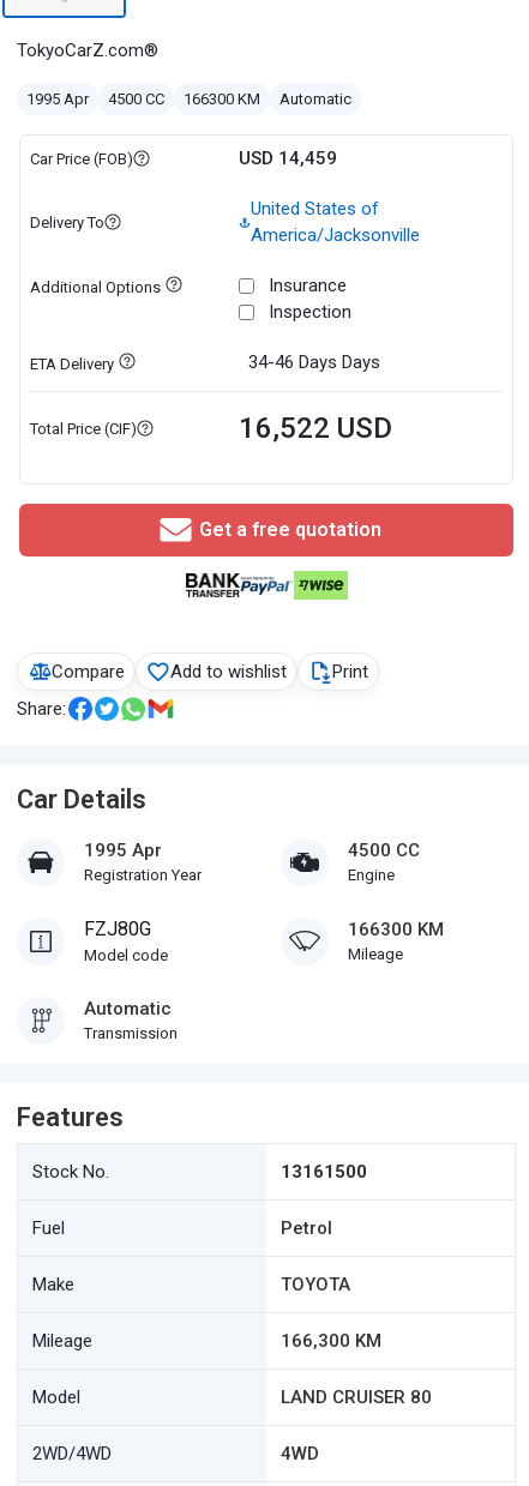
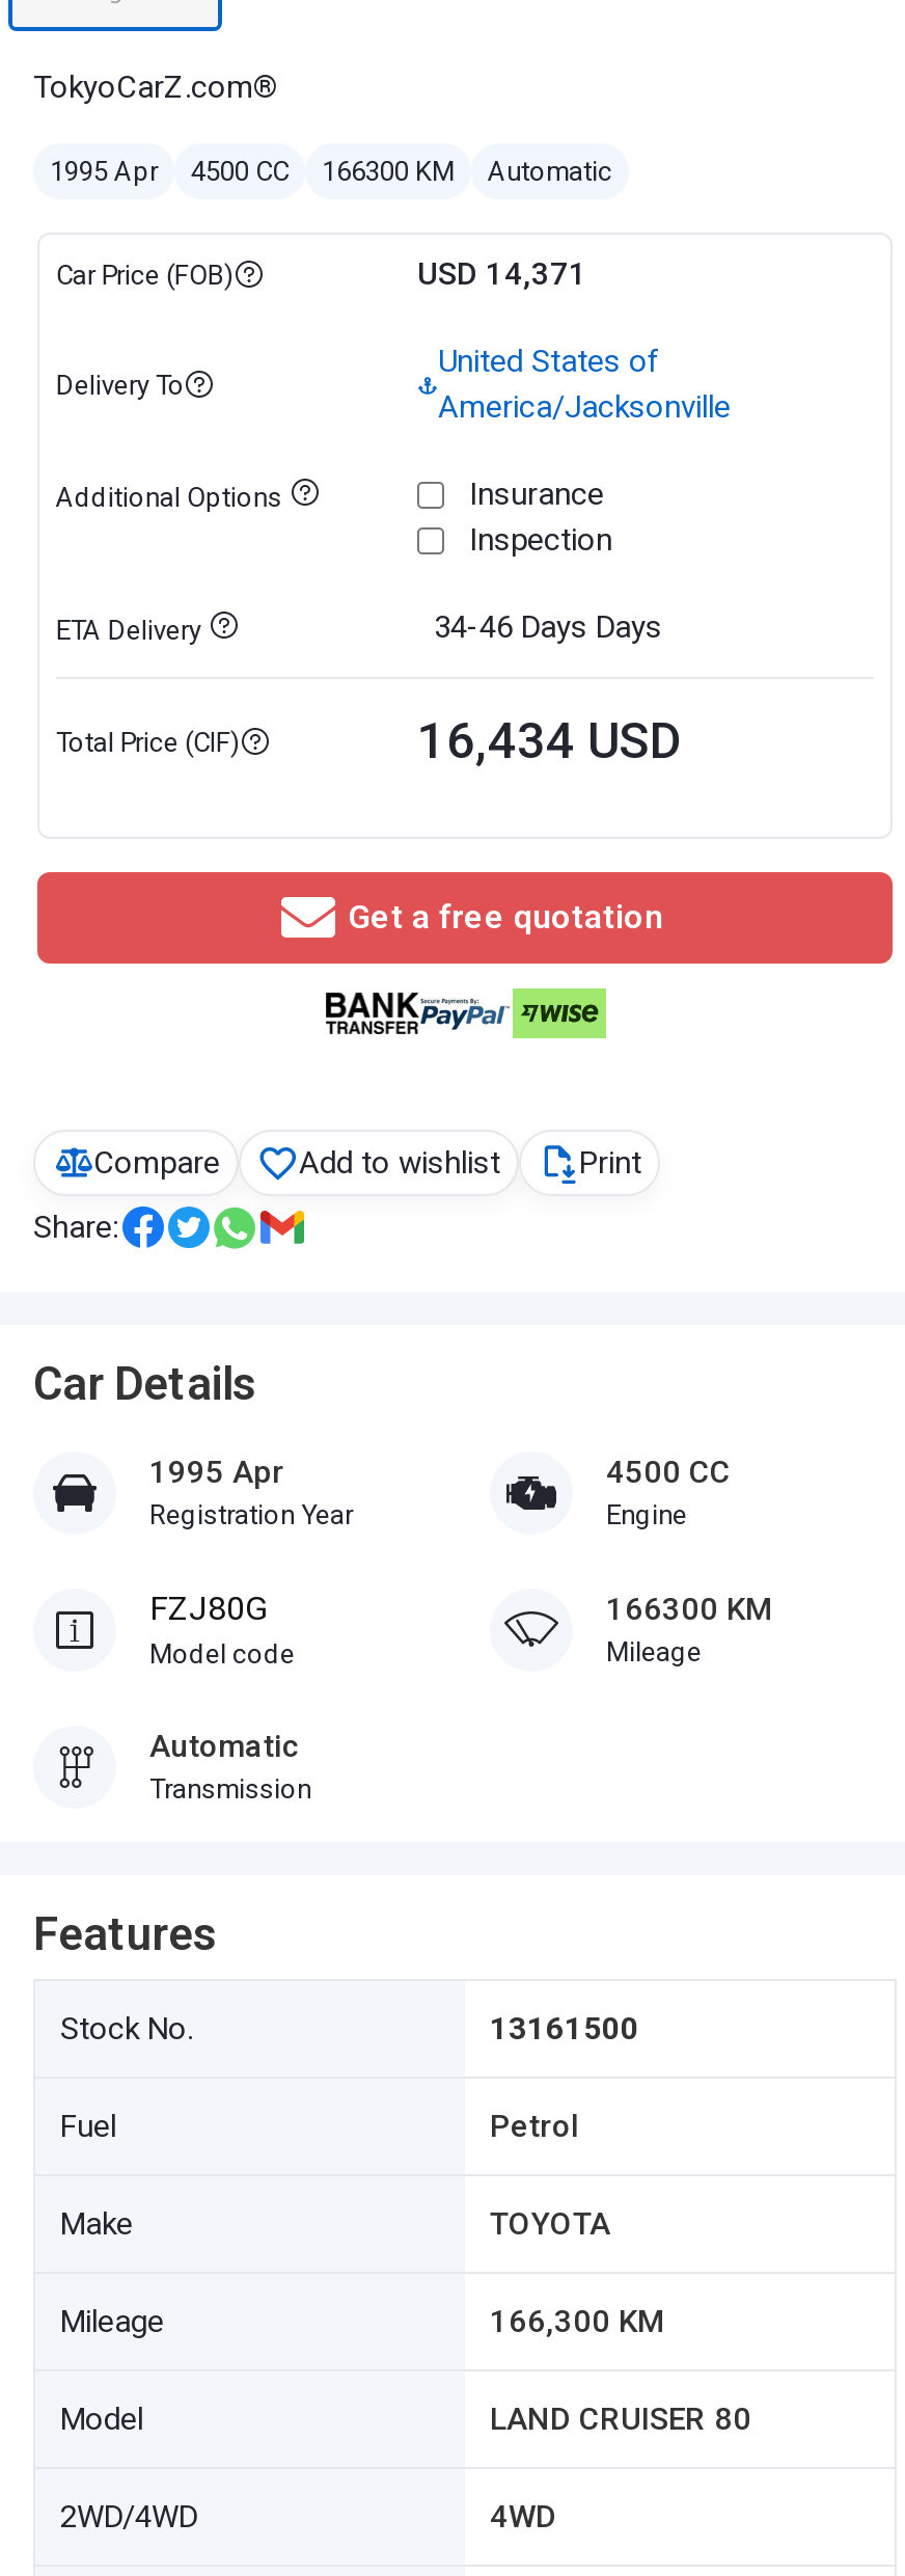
[239,148,337,169] USD 14,459 -> [417,255,587,293] USD 14,371
[239,411,392,445] 16,522 USD -> [417,712,683,770] 16,434 USD

